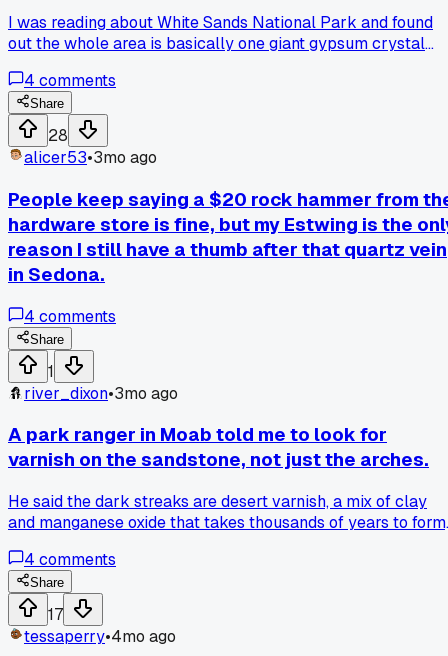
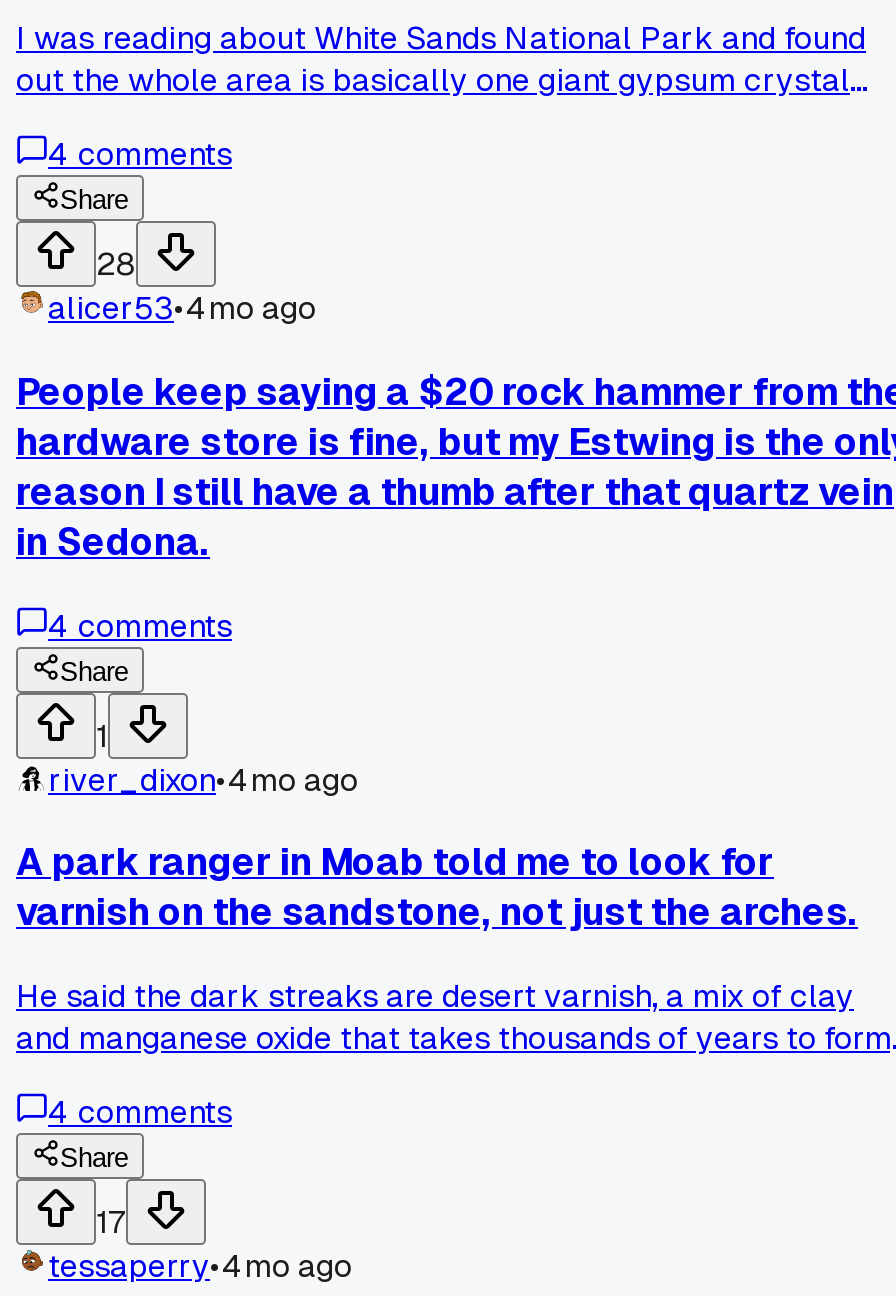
[24,147,157,168] alicer53•3mo ago -> [48,287,316,329] alicer53•4mo ago
[24,382,178,403] river_dixon•3mo ago -> [48,758,358,800] river_dixon•4mo ago

